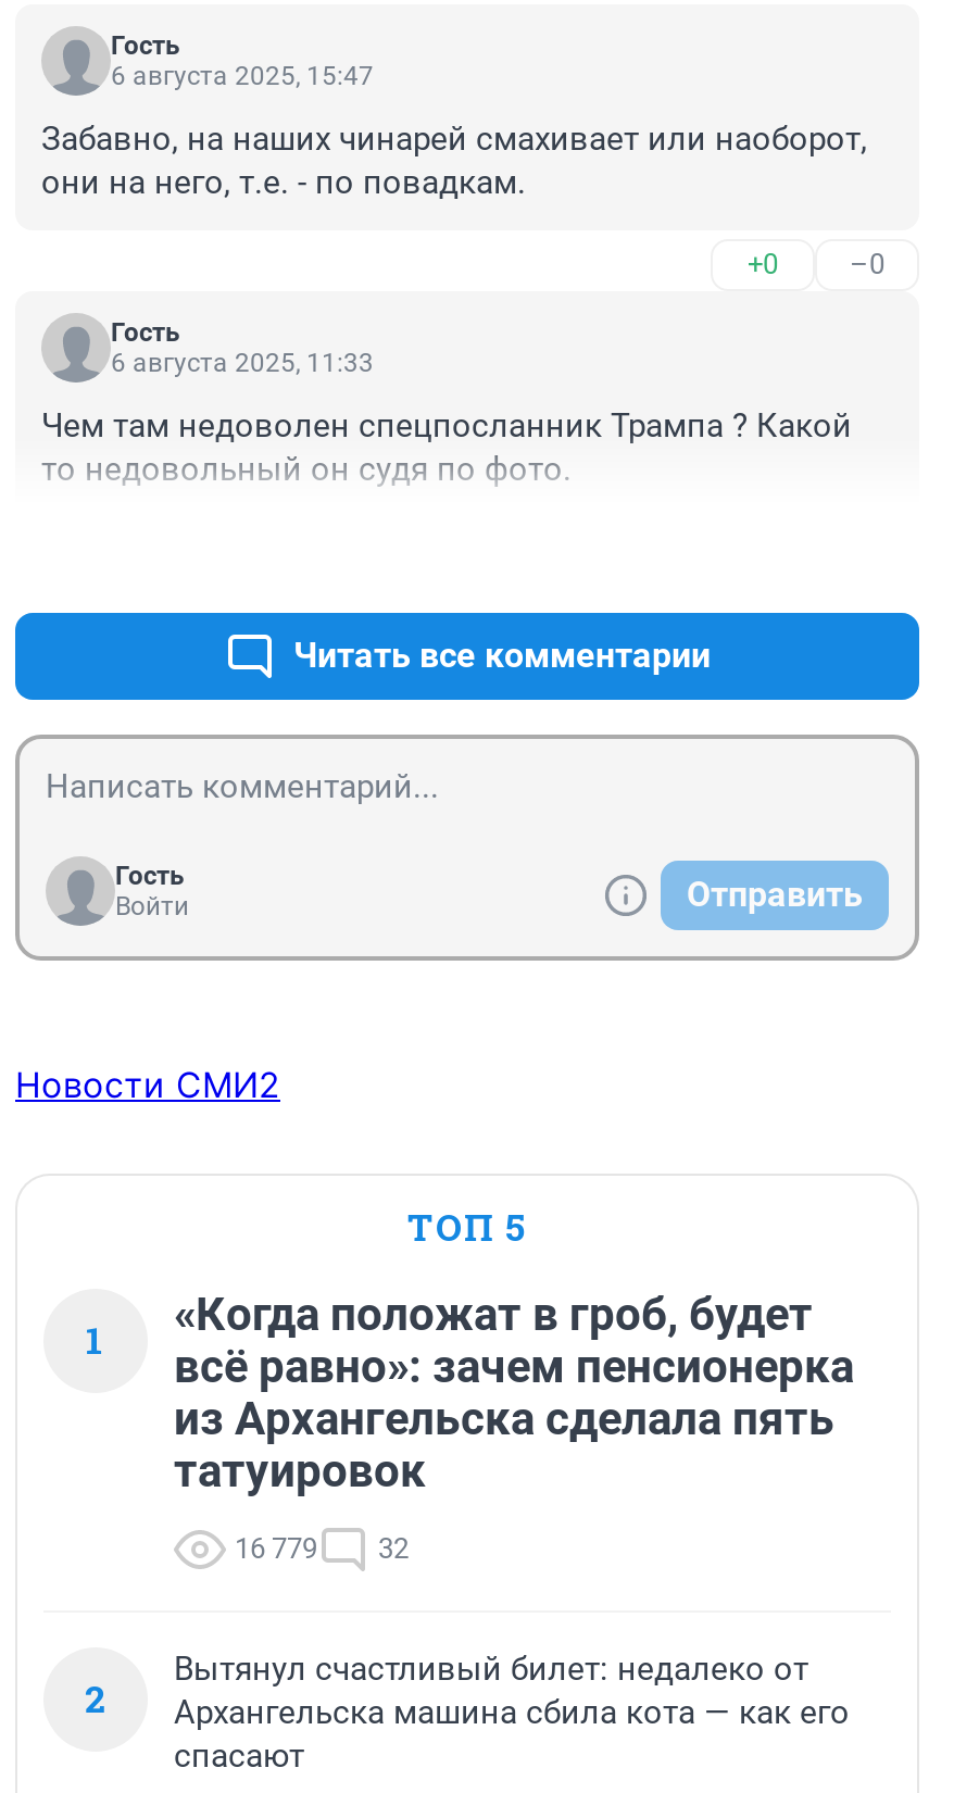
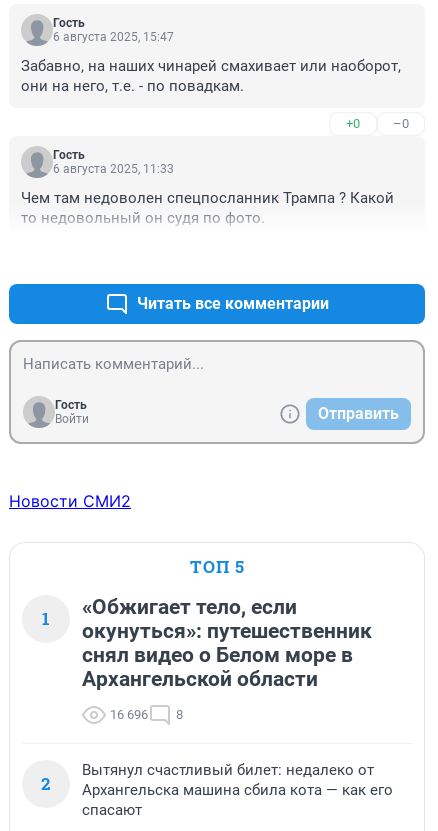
[174,1289,854,1498] «Когда положат в гроб, будет | всё равно»: зачем пенсионерка | из Архангельска сделала пять | татуировок -> [82,595,372,691] «Обжигает тело, если | окунуться»: путешественник | снял видео о Белом море в | Архангельской области
[235,1532,409,1565] 16 779 | 32 -> [110,707,183,722] 16 696 | 8

